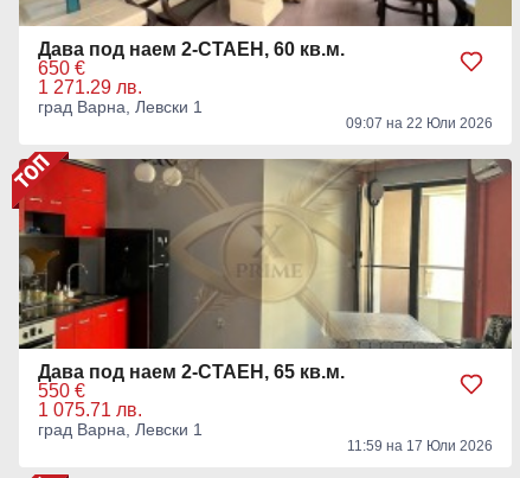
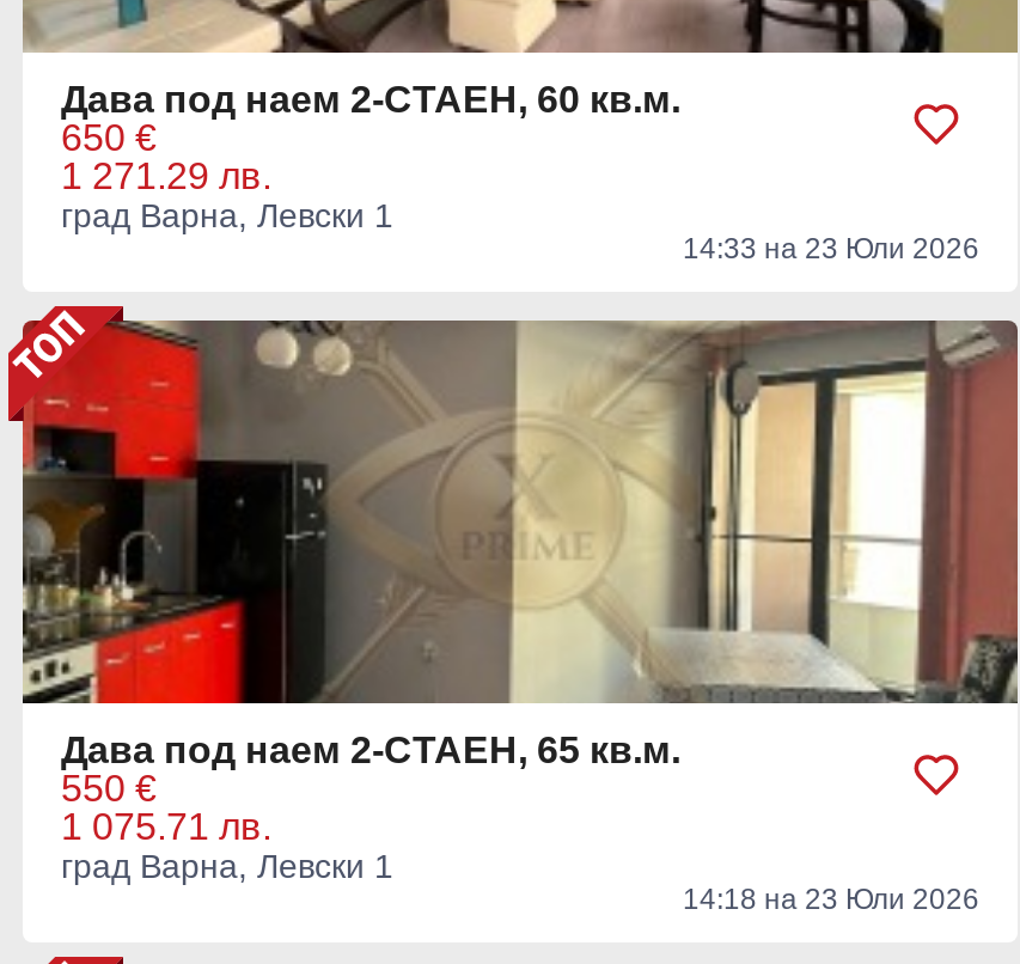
[346,115,493,132] 09:07 на 22 Юли 2026 -> [683,232,979,266] 14:33 на 23 Юли 2026
[347,438,493,454] 11:59 на 17 Юли 2026 -> [683,883,979,916] 14:18 на 23 Юли 2026

